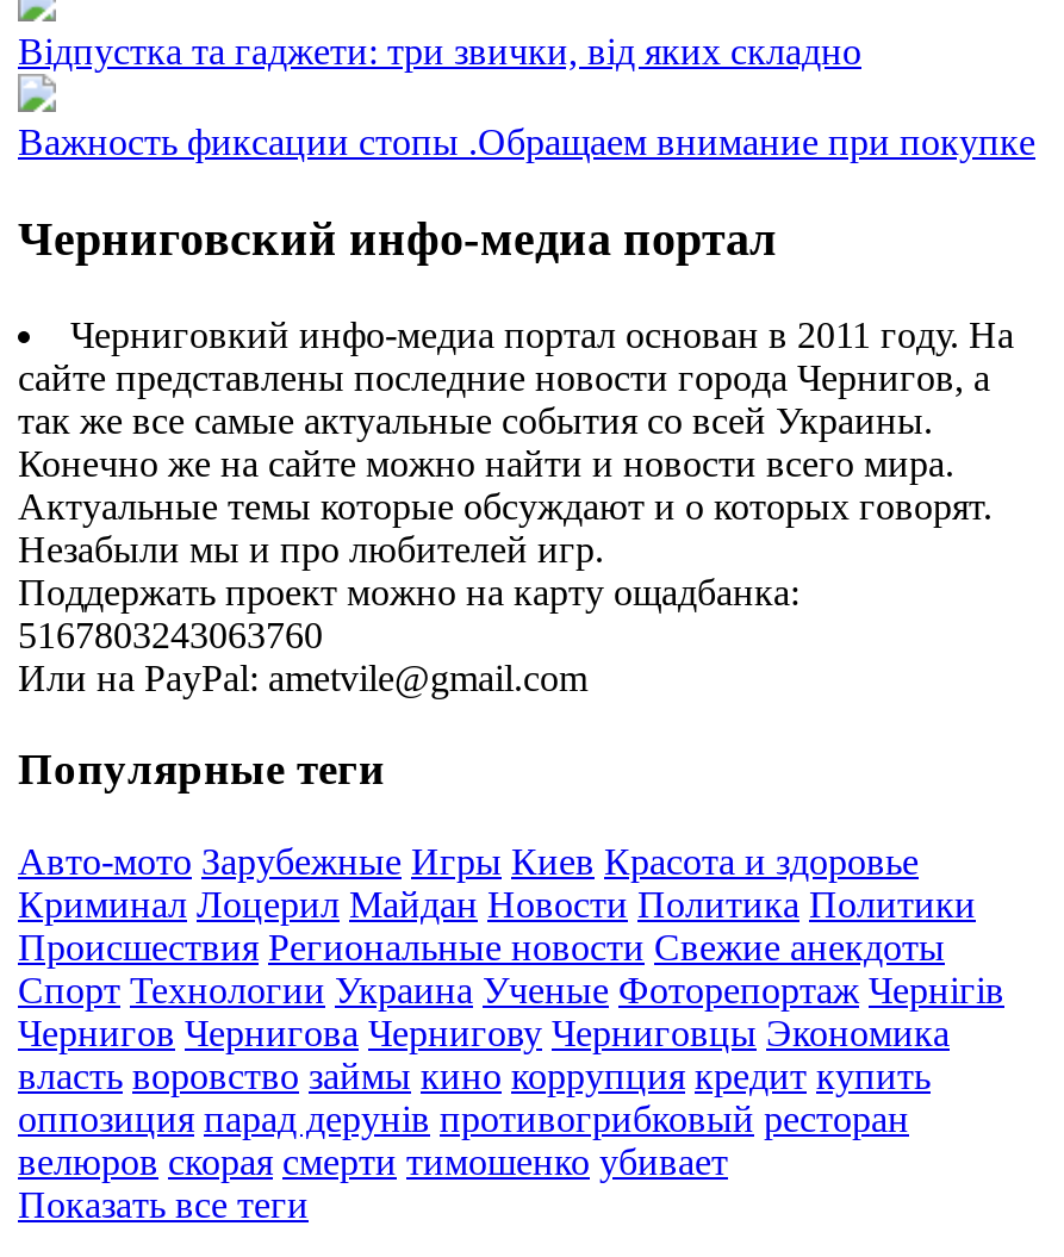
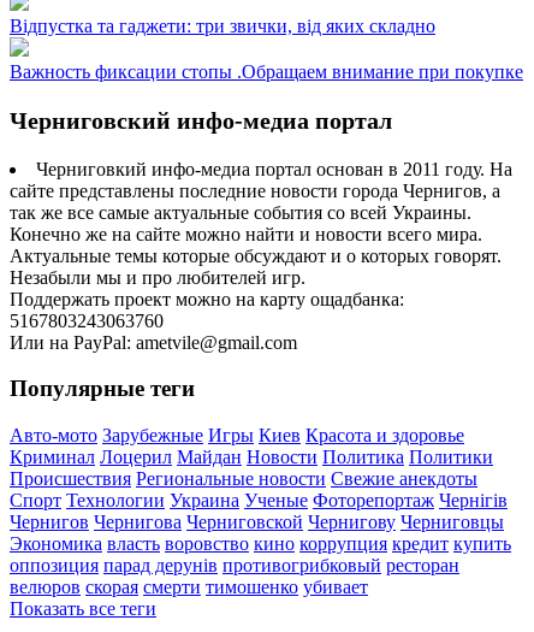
[18,1013,950,1053] Чернигов Чернигова Чернигову Черниговцы Экономика -> [10,512,504,532] Чернигов Чернигова Черниговской Чернигову Черниговцы
[18,1056,931,1096] власть воровство займы кино коррупция кредит купить -> [10,533,511,554] Экономика власть воровство кино коррупция кредит купить

